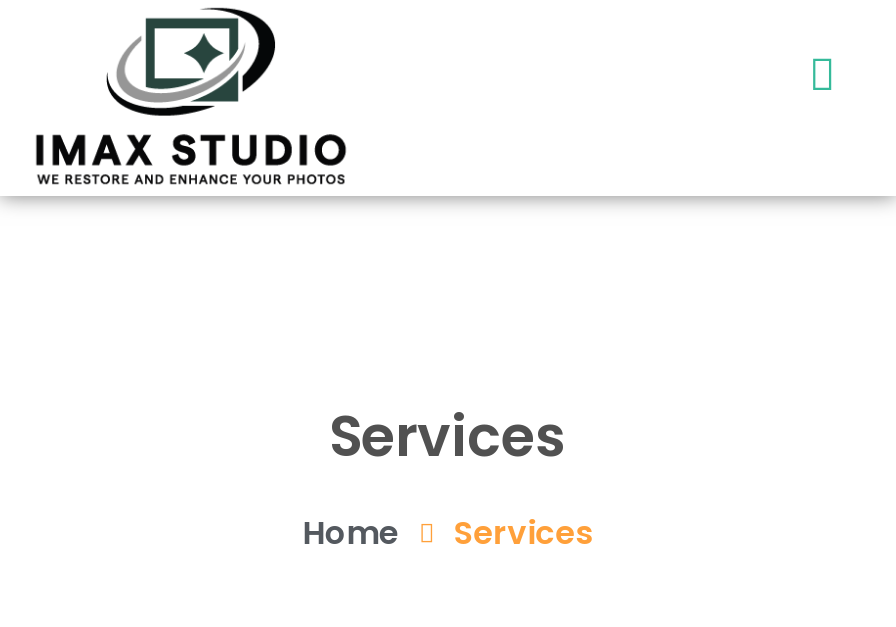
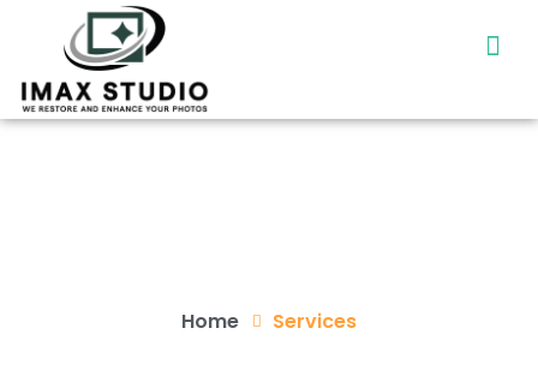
[329,399,567,477] Services -> none

